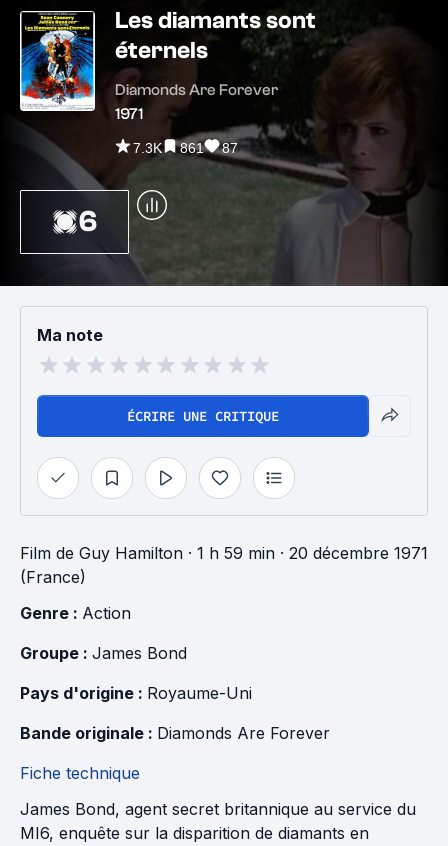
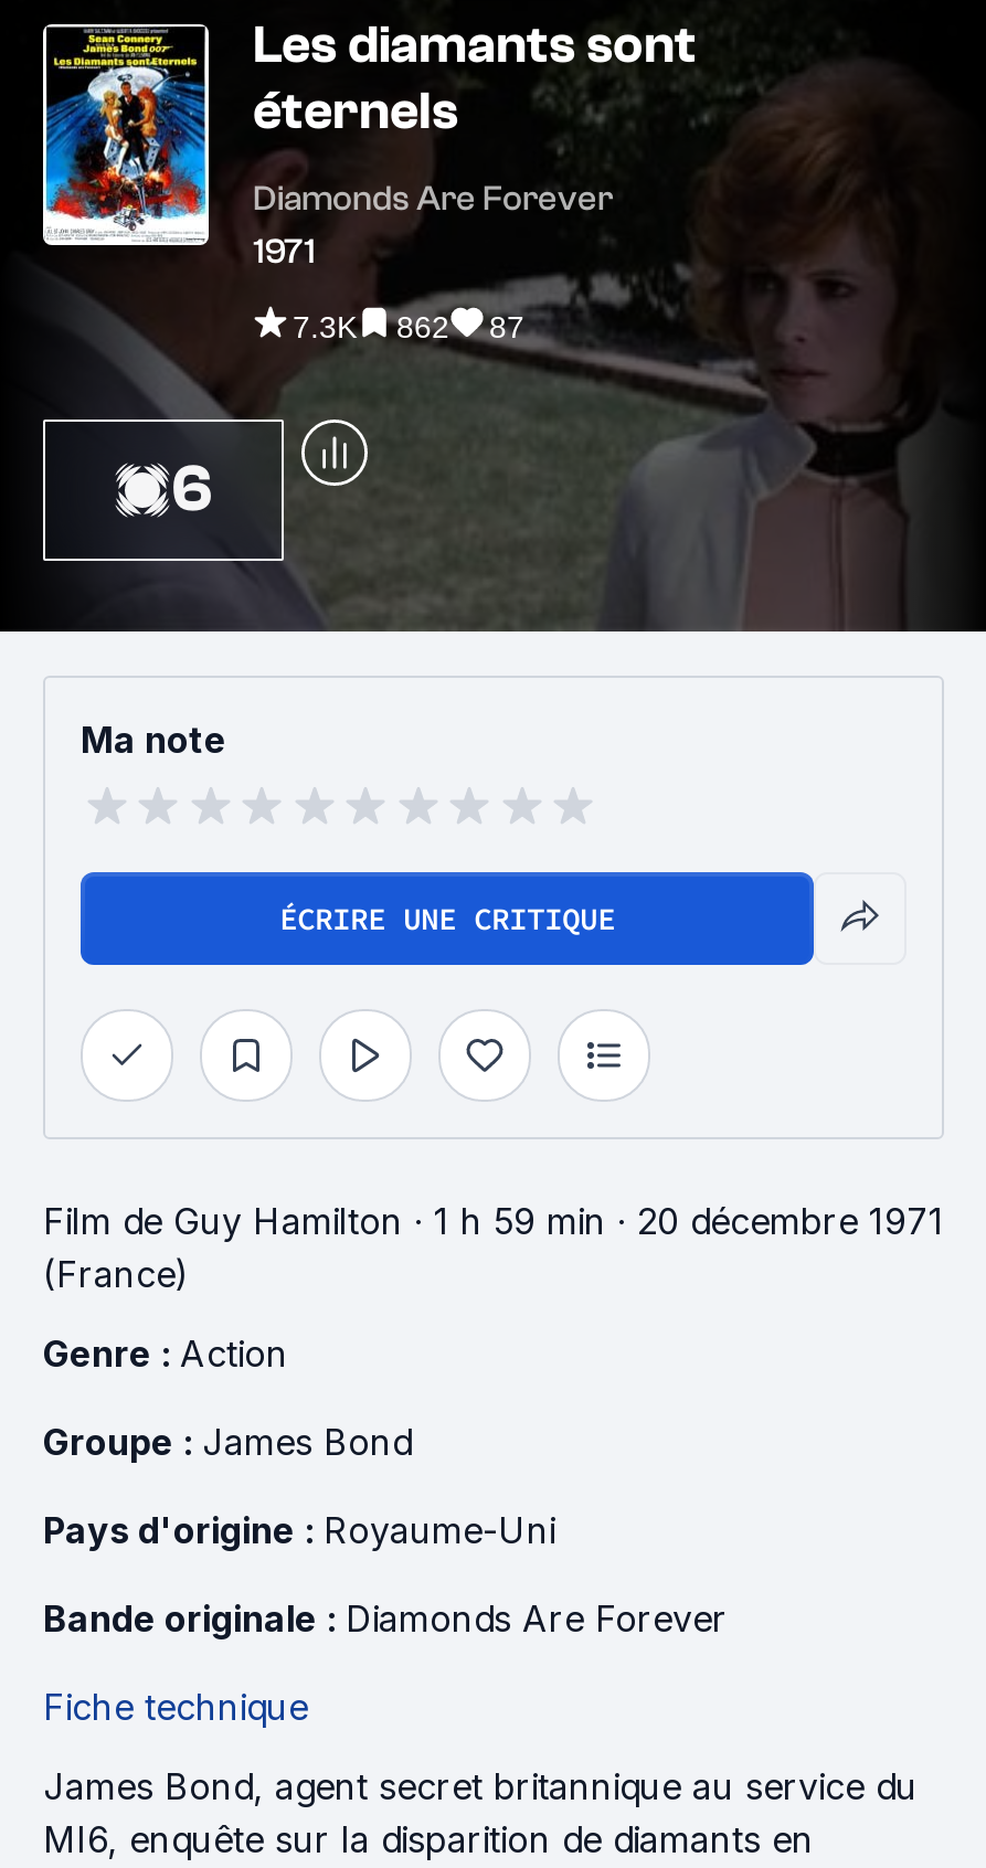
[133,140,238,156] 7.3K 861 87 -> [293,309,524,344] 7.3K 862 87

